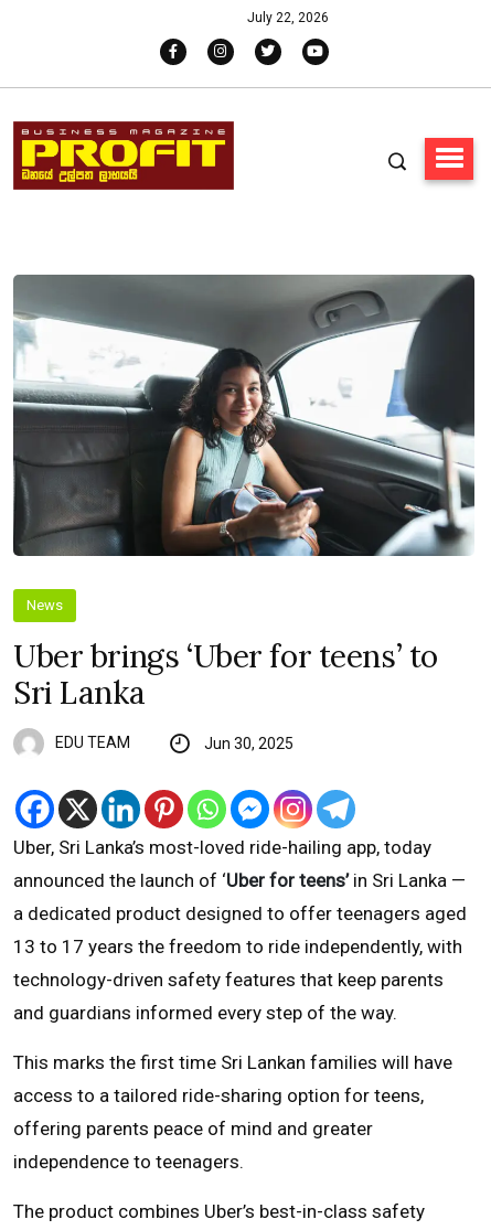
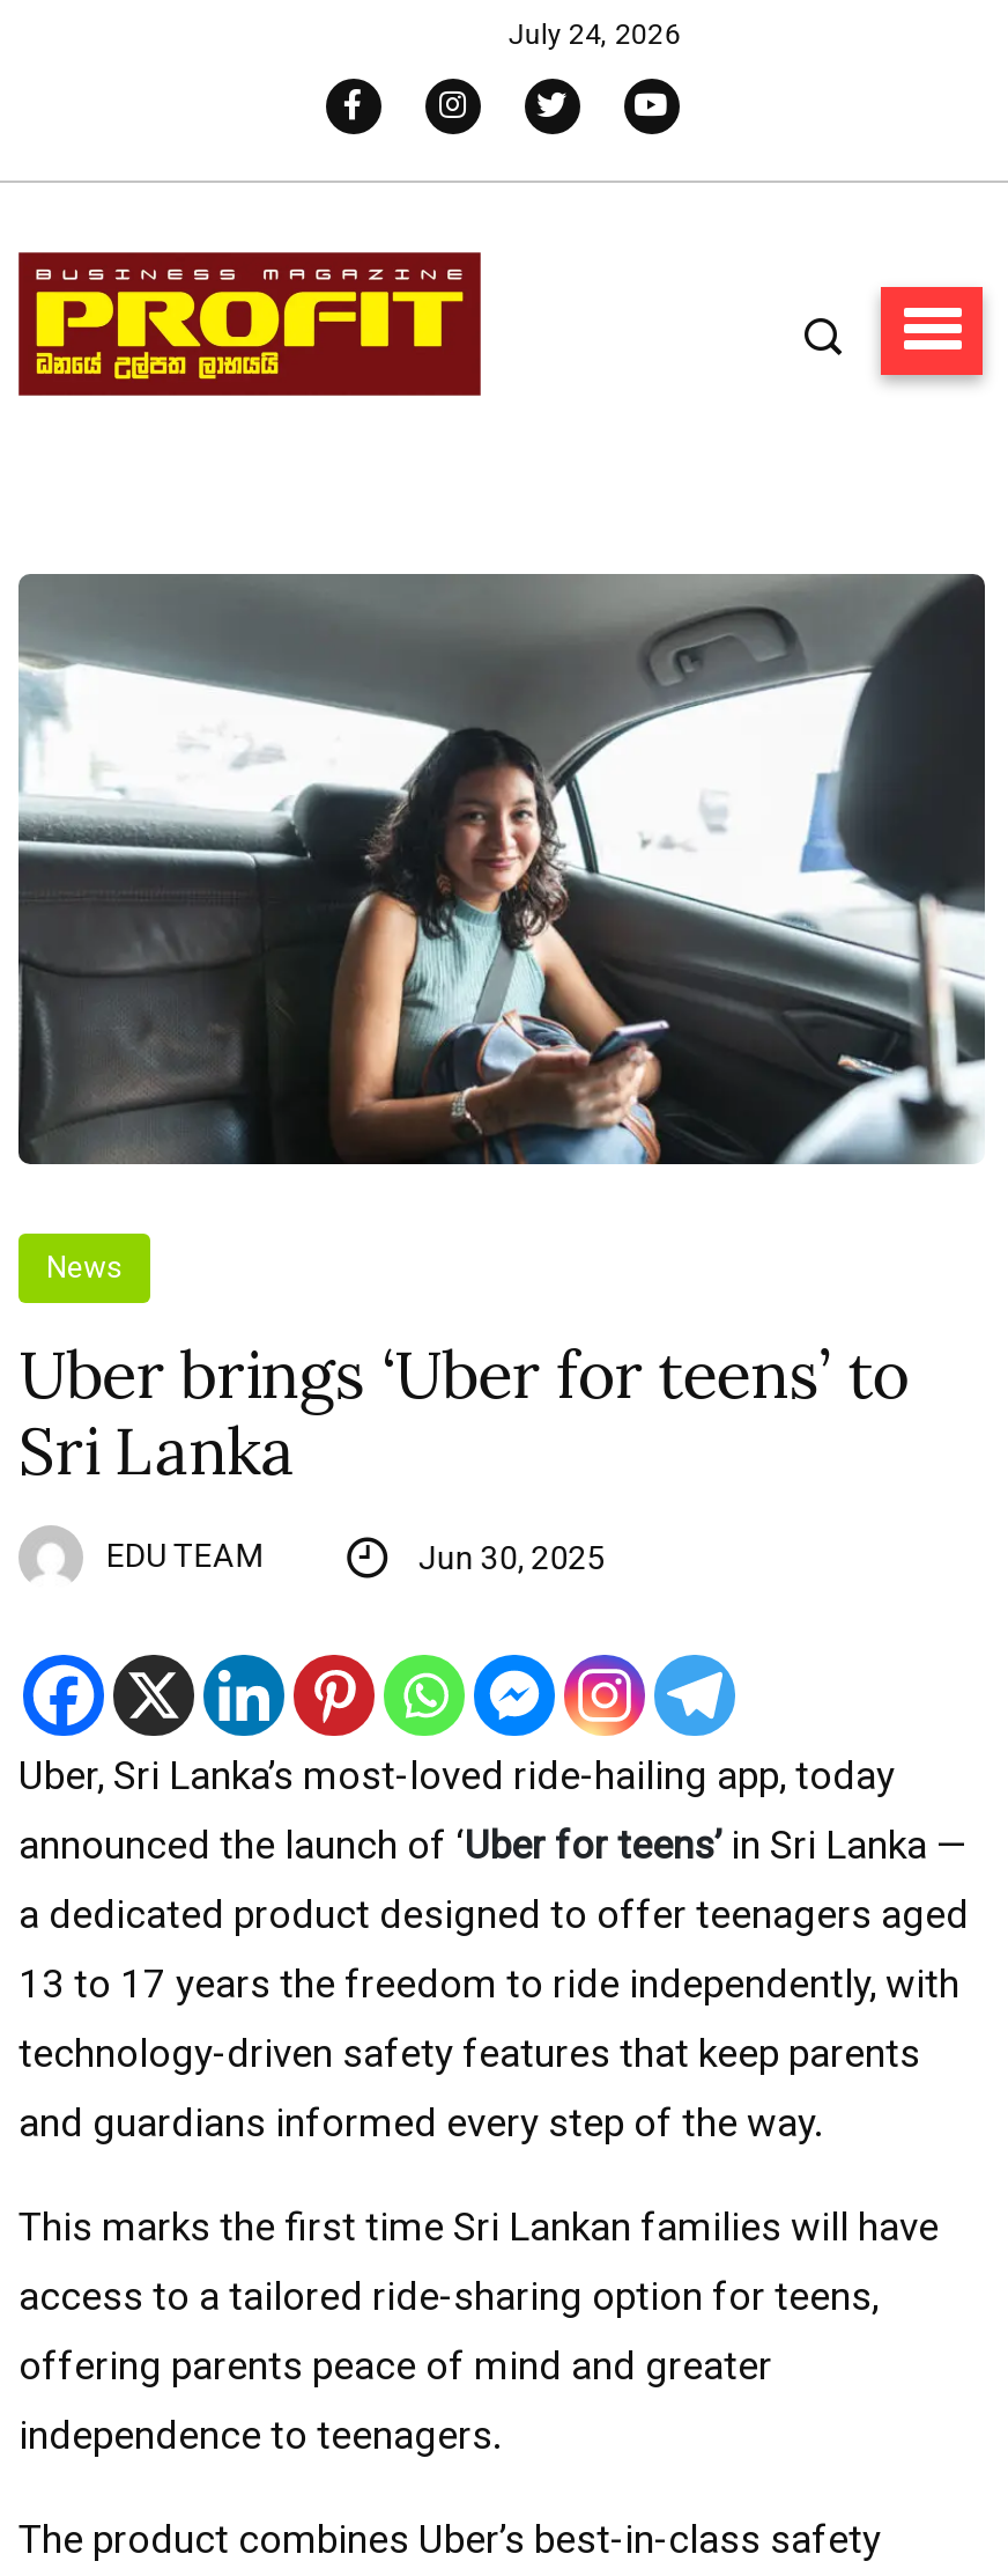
[247,10,329,25] July 22, 2026 -> [508,19,680,51] July 24, 2026

